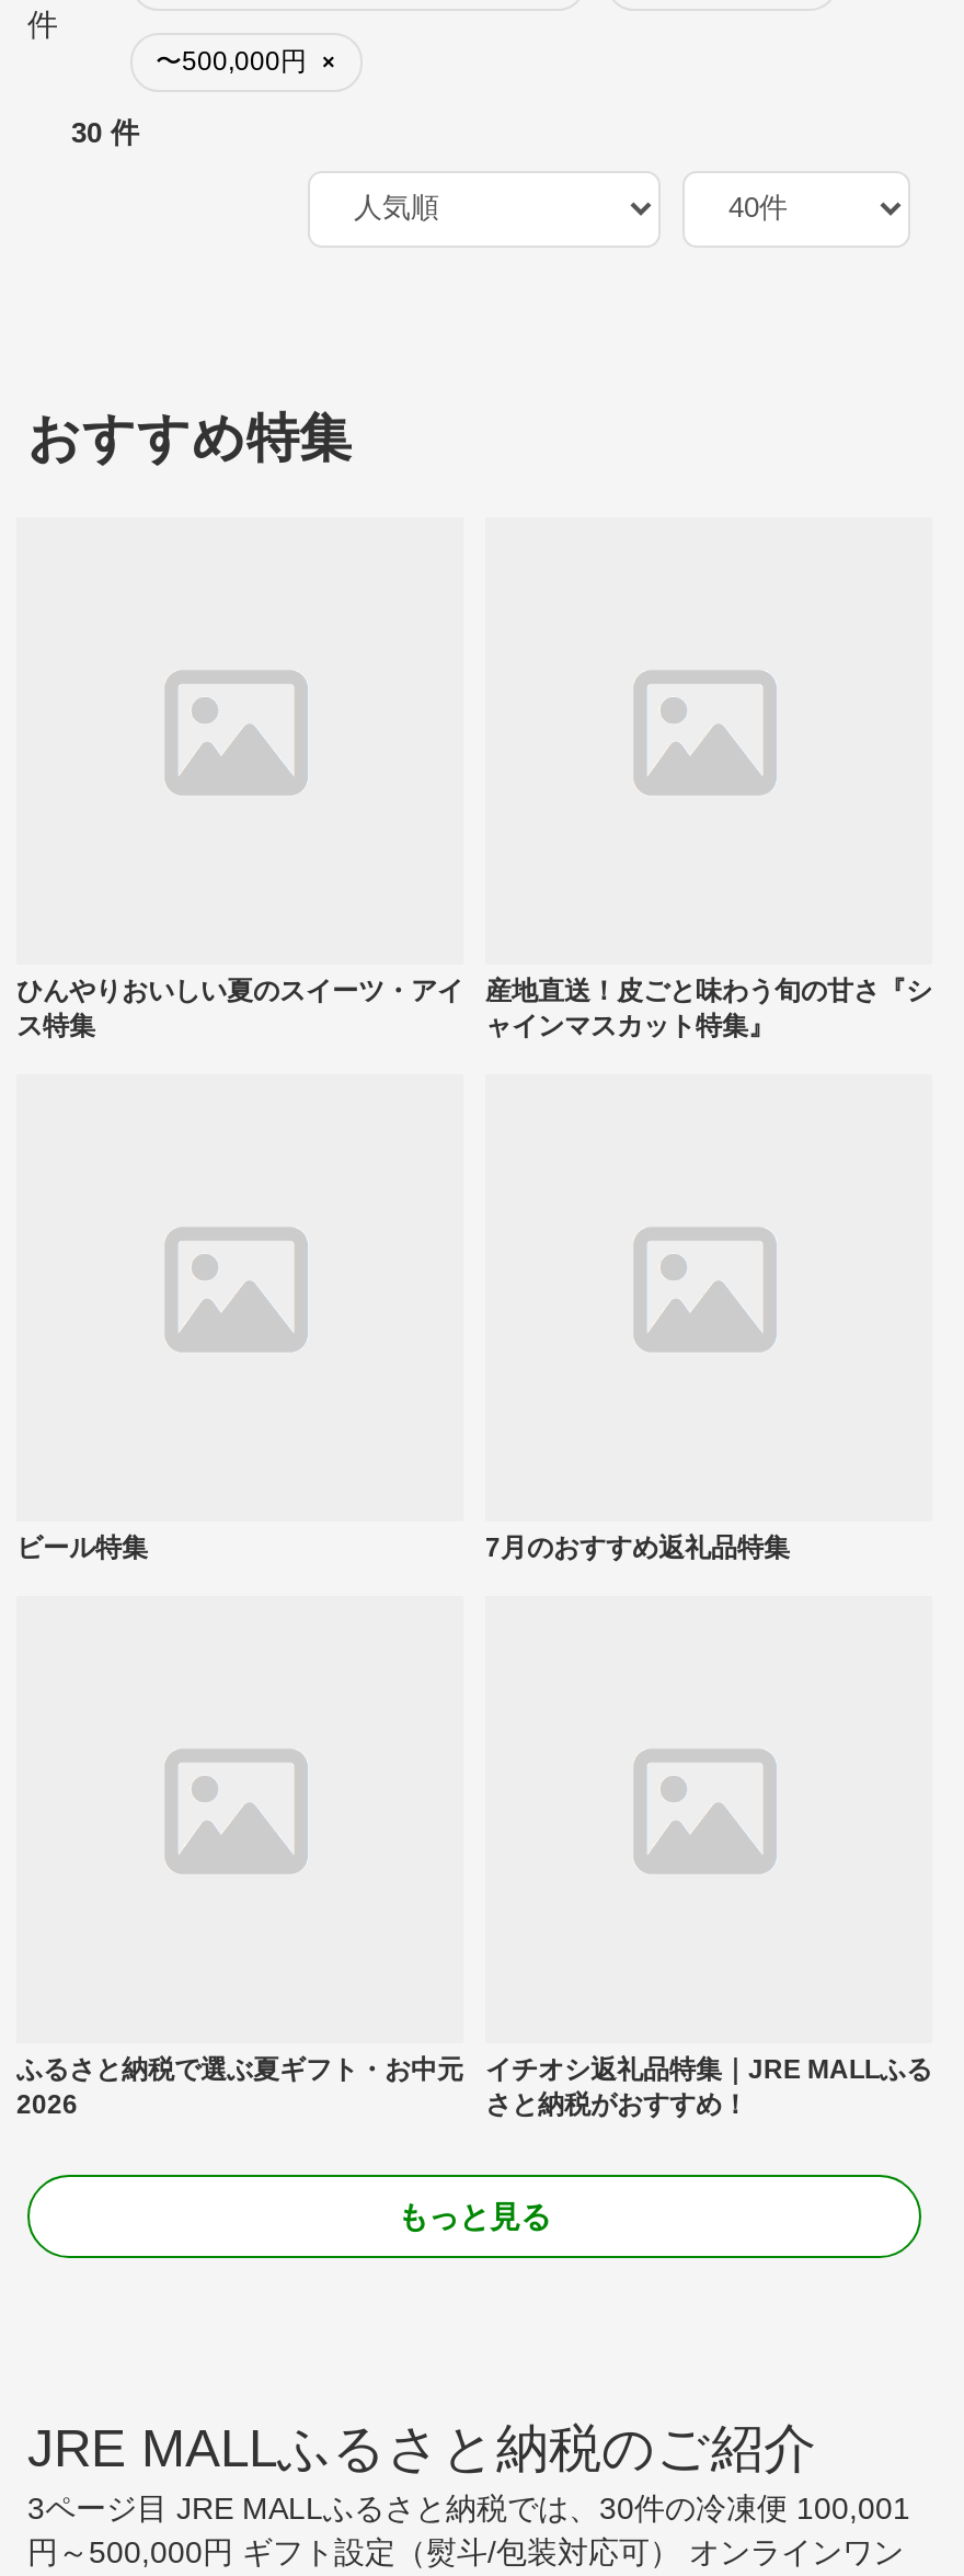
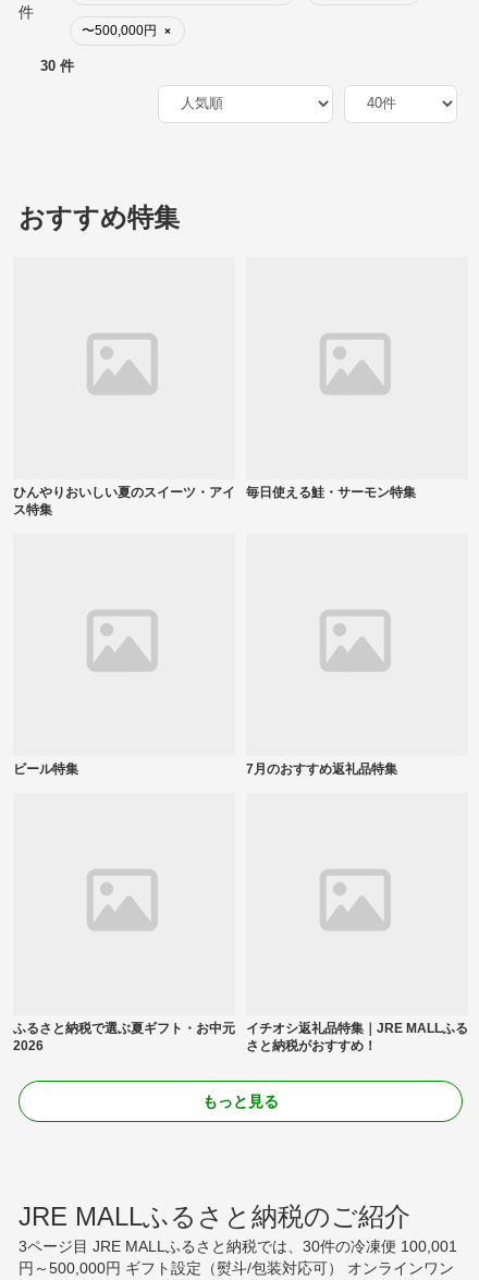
[485,975,932,1040] 産地直送！皮ごと味わう旬の甘さ『シ | ャインマスカット特集』 -> [246,484,416,500] 毎日使える鮭・サーモン特集

